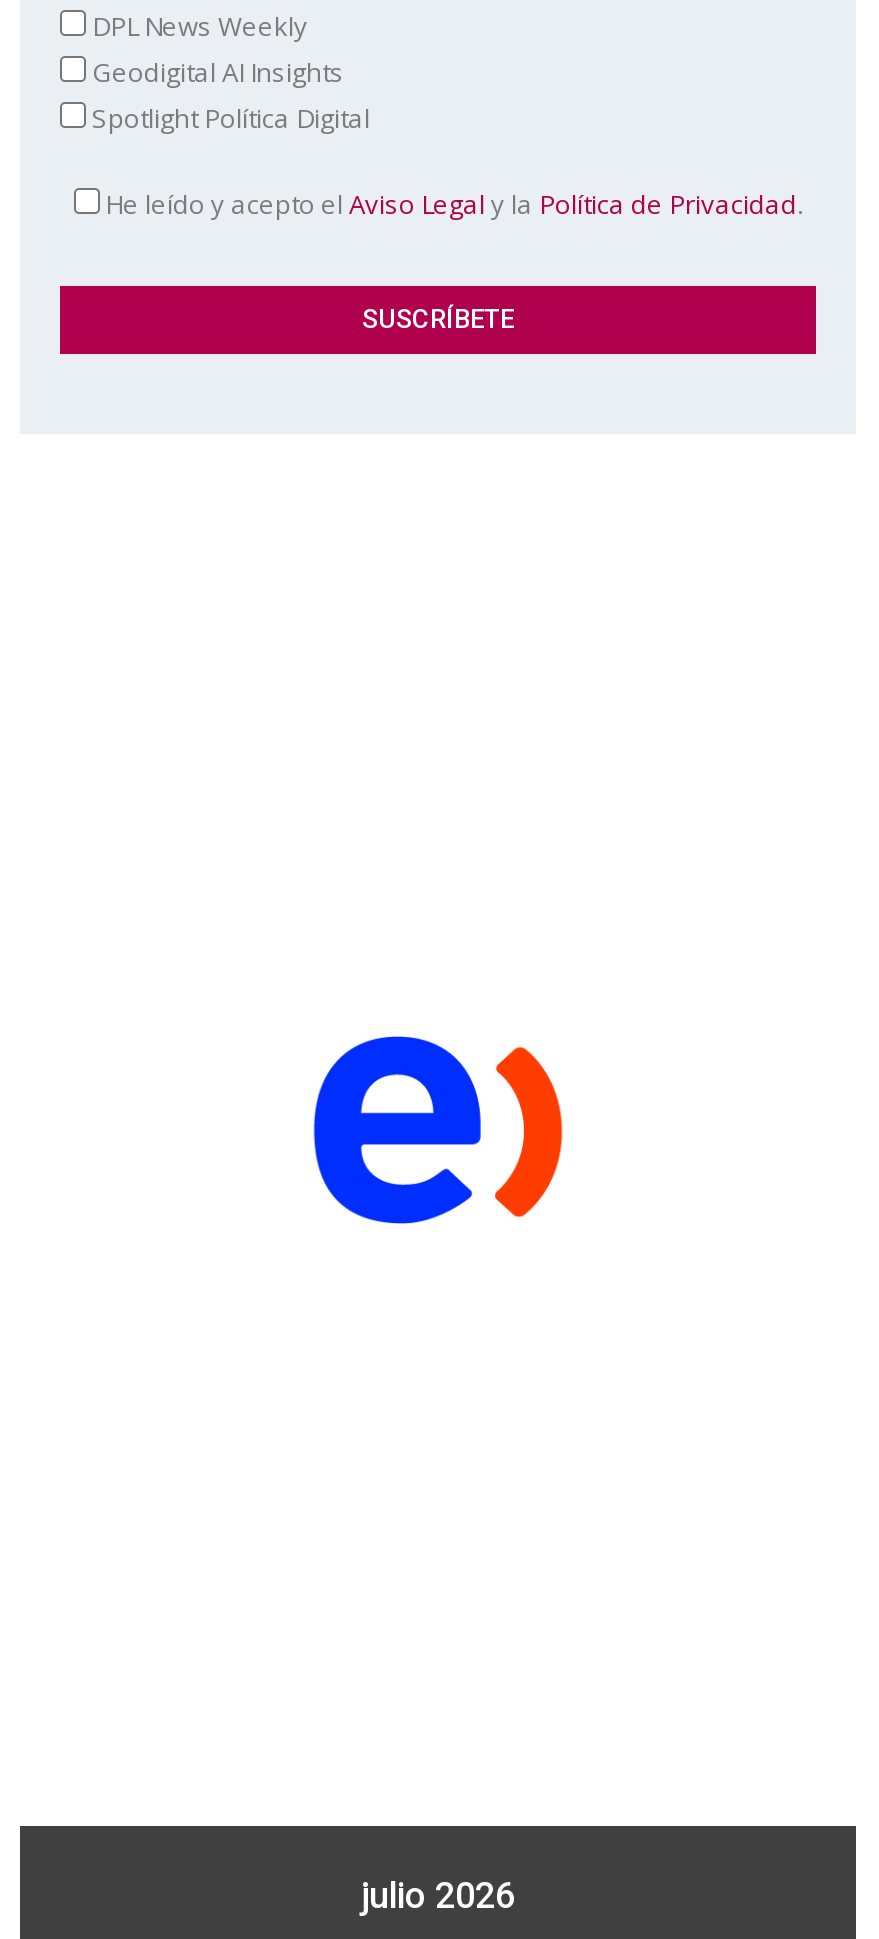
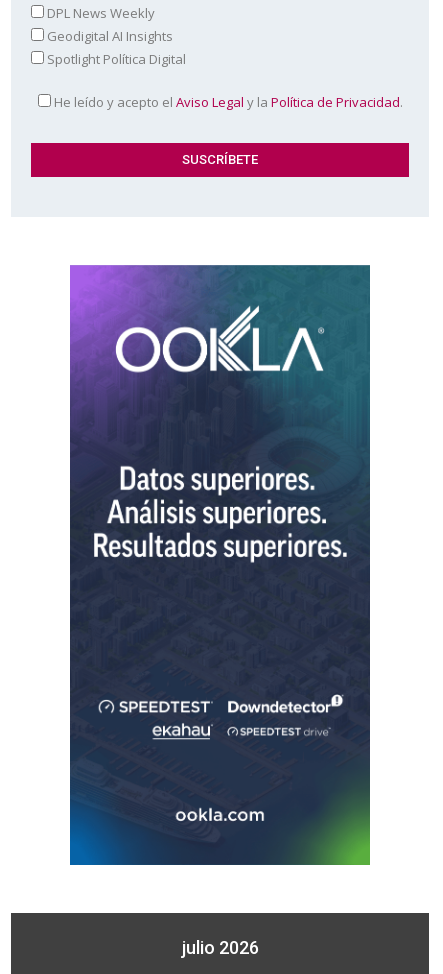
none -> [69,264,371,866] [image]

